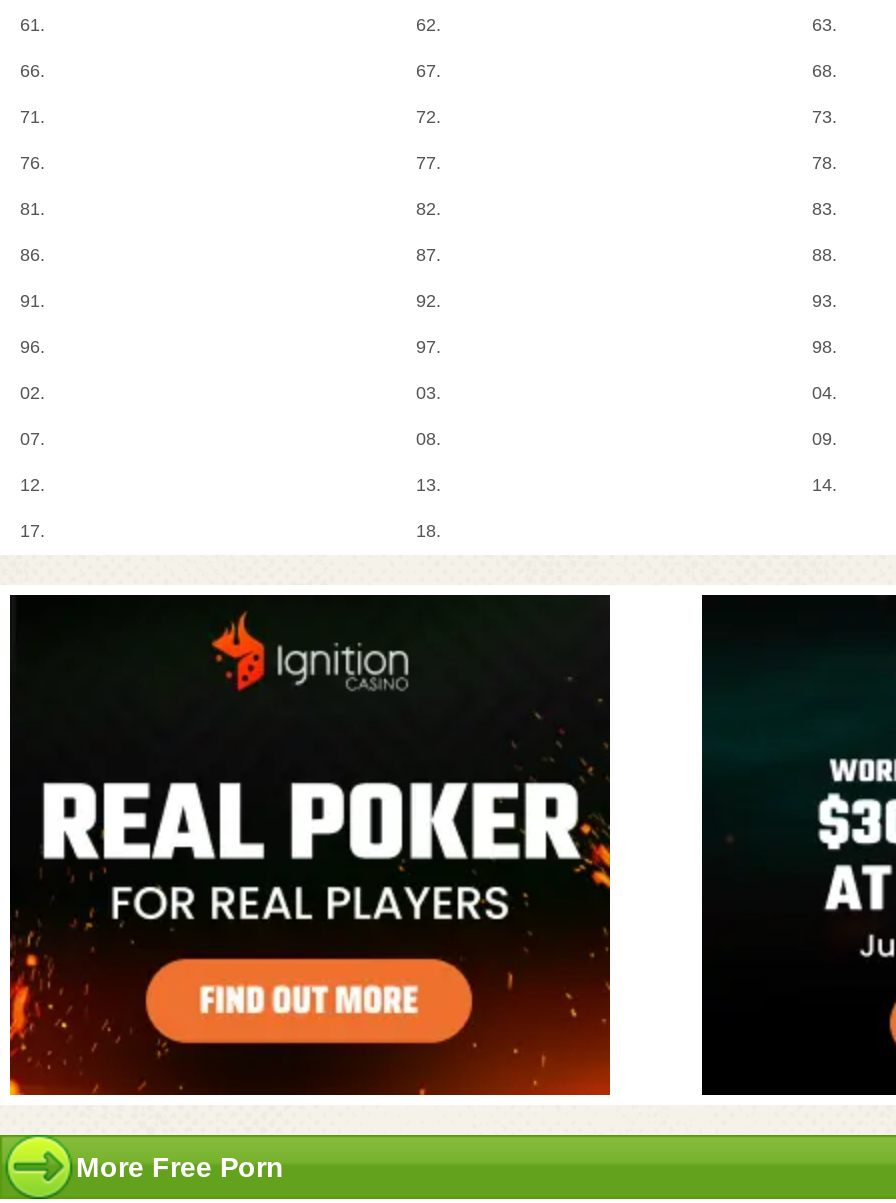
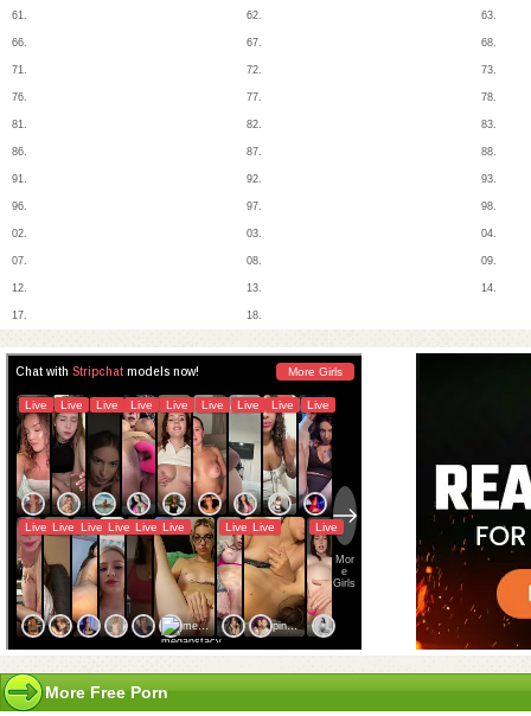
[8,595,612,1097] [image] -> [5,354,363,651] [image]
[700,757,890,1097] [image] -> [415,450,527,651] [image]

